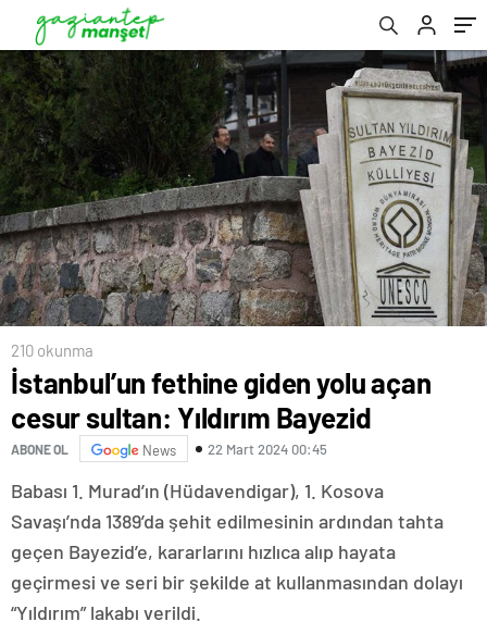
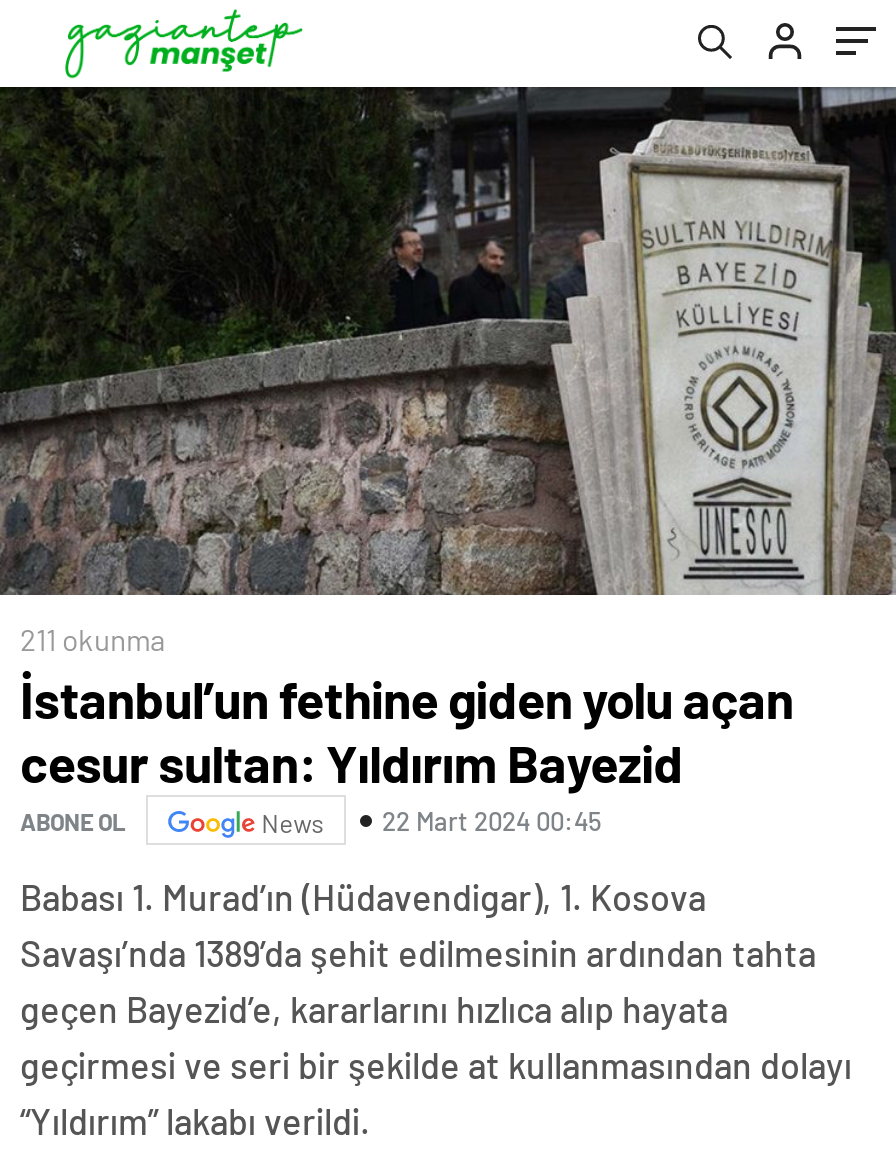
[11,341,93,360] 210 okunma -> [20,622,166,658] 211 okunma

